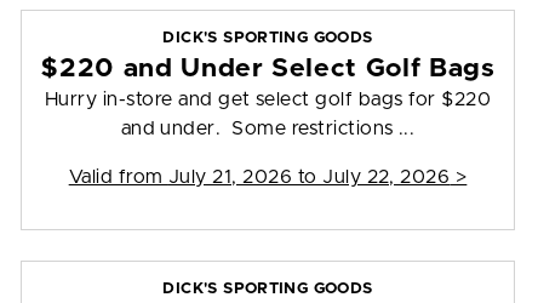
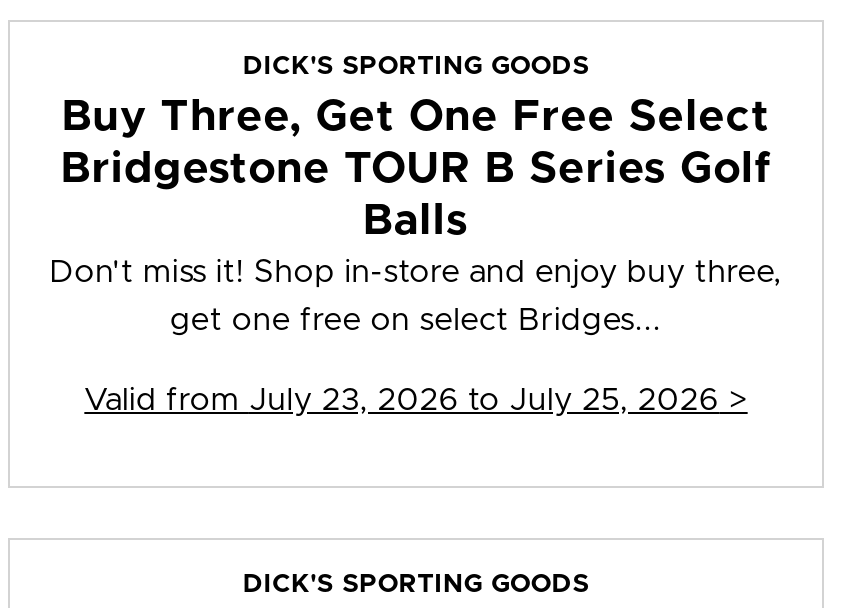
[40,56,495,109] $220 and Under Select Golf Bags | Hurry in-store and get select golf bags for $220 -> [49,96,783,288] Buy Three, Get One Free Select | Bridgestone TOUR B Series Golf | Balls | Don't miss it! Shop in-store and enjoy buy three,
[121,119,415,138] and under. Some restrictions ... -> [170,304,662,336] get one free on select Bridges...
[69,167,467,187] Valid from July 21, 2026 to July 22, 2026 > -> [84,384,748,416] Valid from July 23, 2026 to July 25, 2026 >

